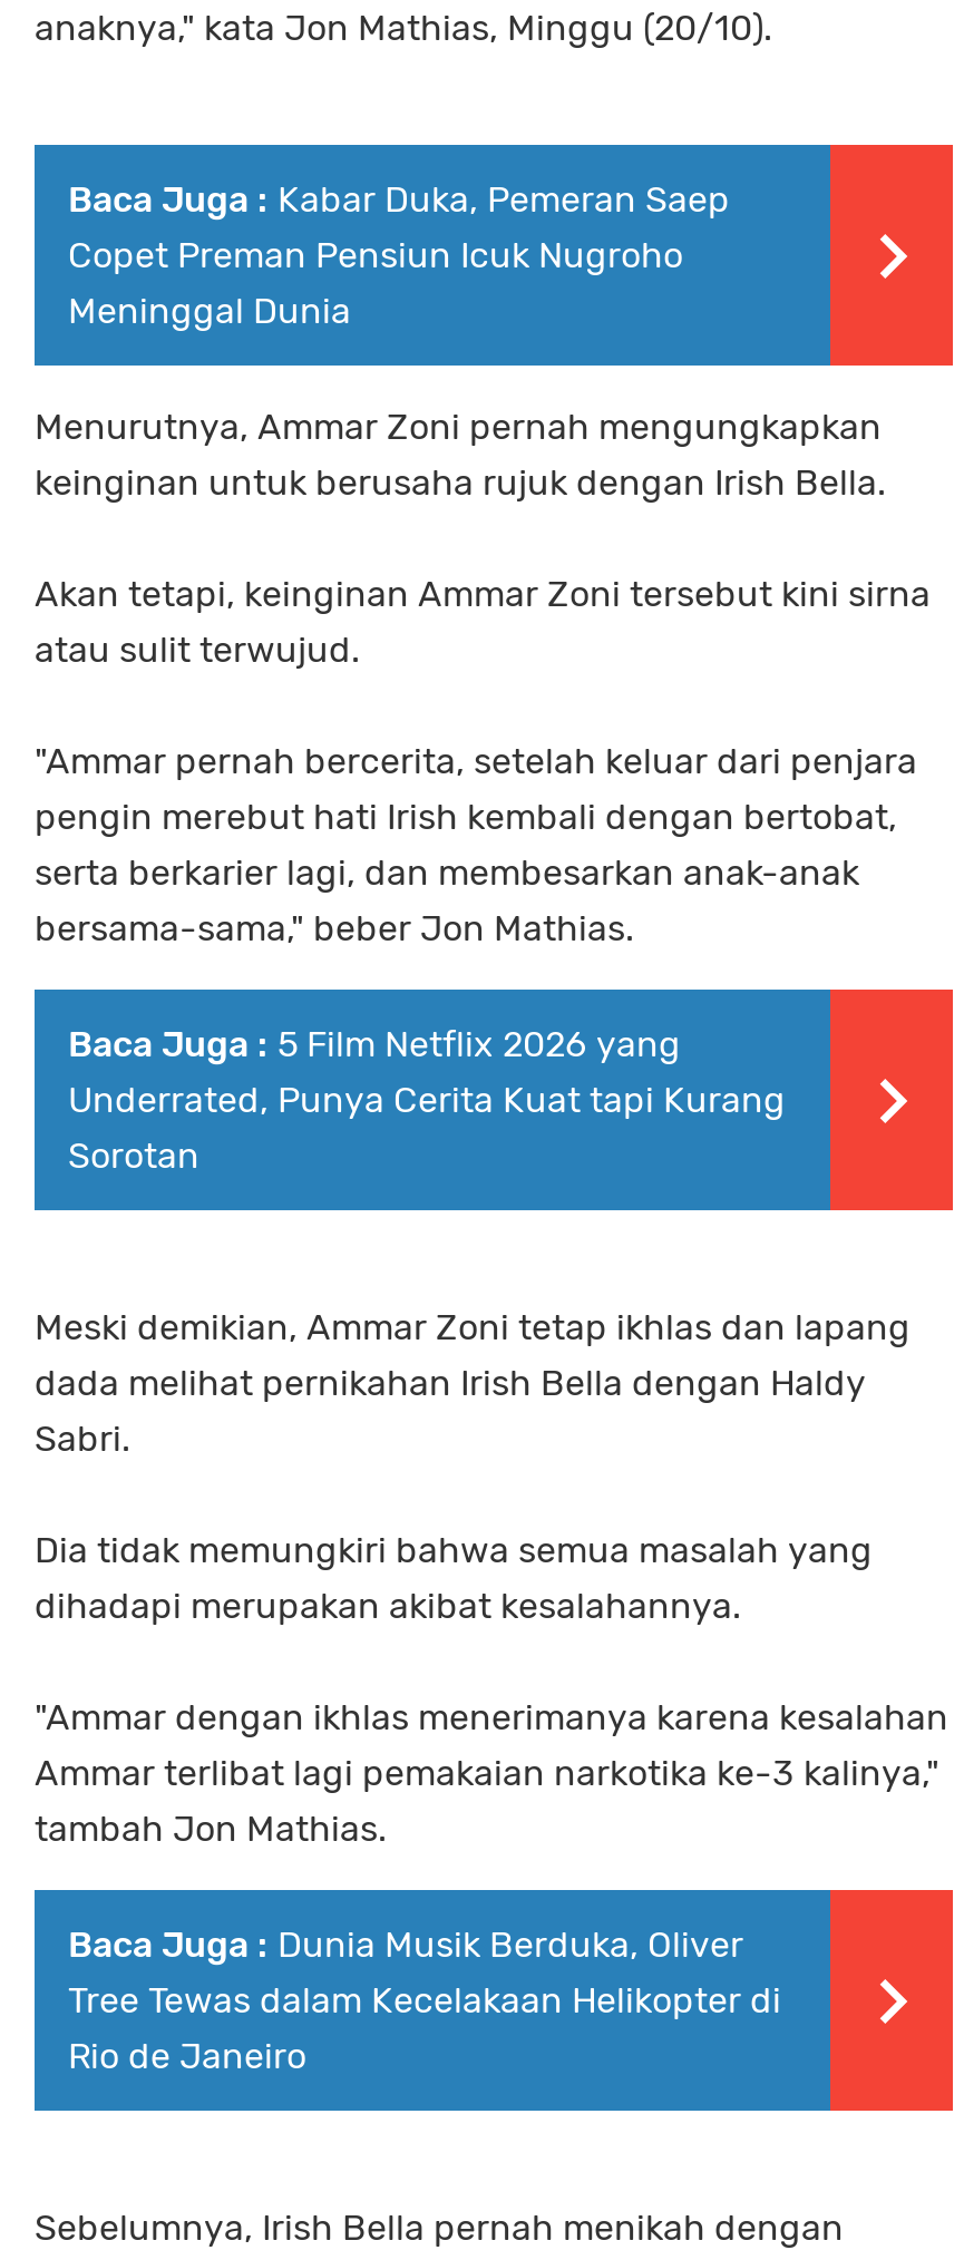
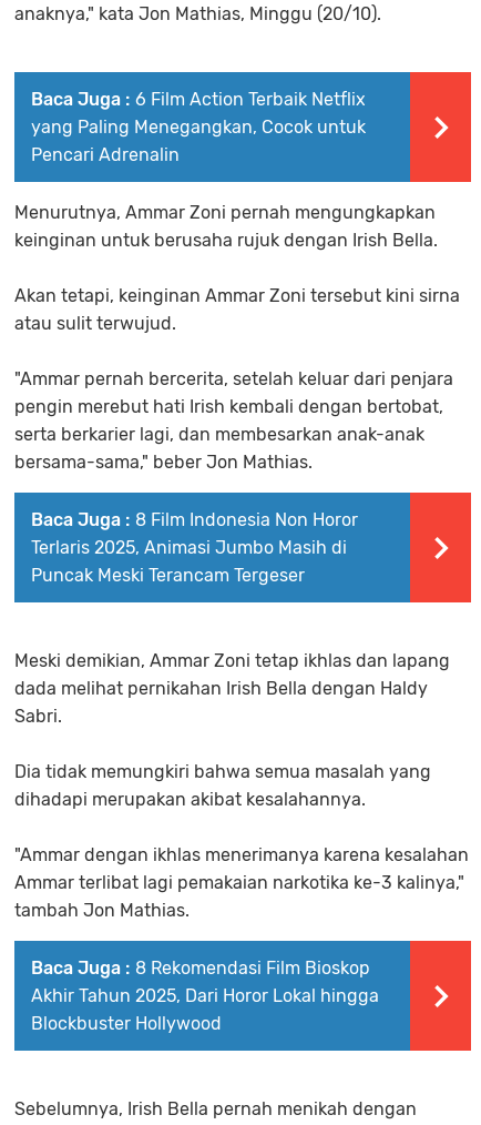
[68,179,730,333] Baca Juga : Kabar Duka, Pemeran Saep | Copet Preman Pensiun Icuk Nugroho | Meninggal Dunia -> [31,89,366,166] Baca Juga : 6 Film Action Terbaik Netflix | yang Paling Menegangkan, Cocok untuk | Pencari Adrenalin
[68,1024,786,1178] Baca Juga : 5 Film Netflix 2026 yang | Underrated, Punya Cerita Kuat tapi Kurang | Sorotan -> [31,510,358,586] Baca Juga : 8 Film Indonesia Non Horor | Terlaris 2025, Animasi Jumbo Masih di | Puncak Meski Terancam Tergeser
[68,1925,781,2078] Baca Juga : Dunia Musik Berduka, Oliver | Tree Tewas dalam Kecelakaan Helikopter di | Rio de Janeiro -> [31,958,379,1035] Baca Juga : 8 Rekomendasi Film Bioskop | Akhir Tahun 2025, Dari Horor Lokal hingga | Blockbuster Hollywood

